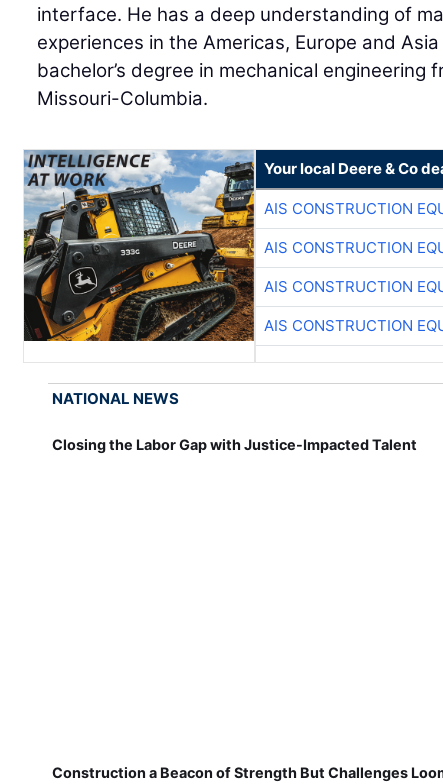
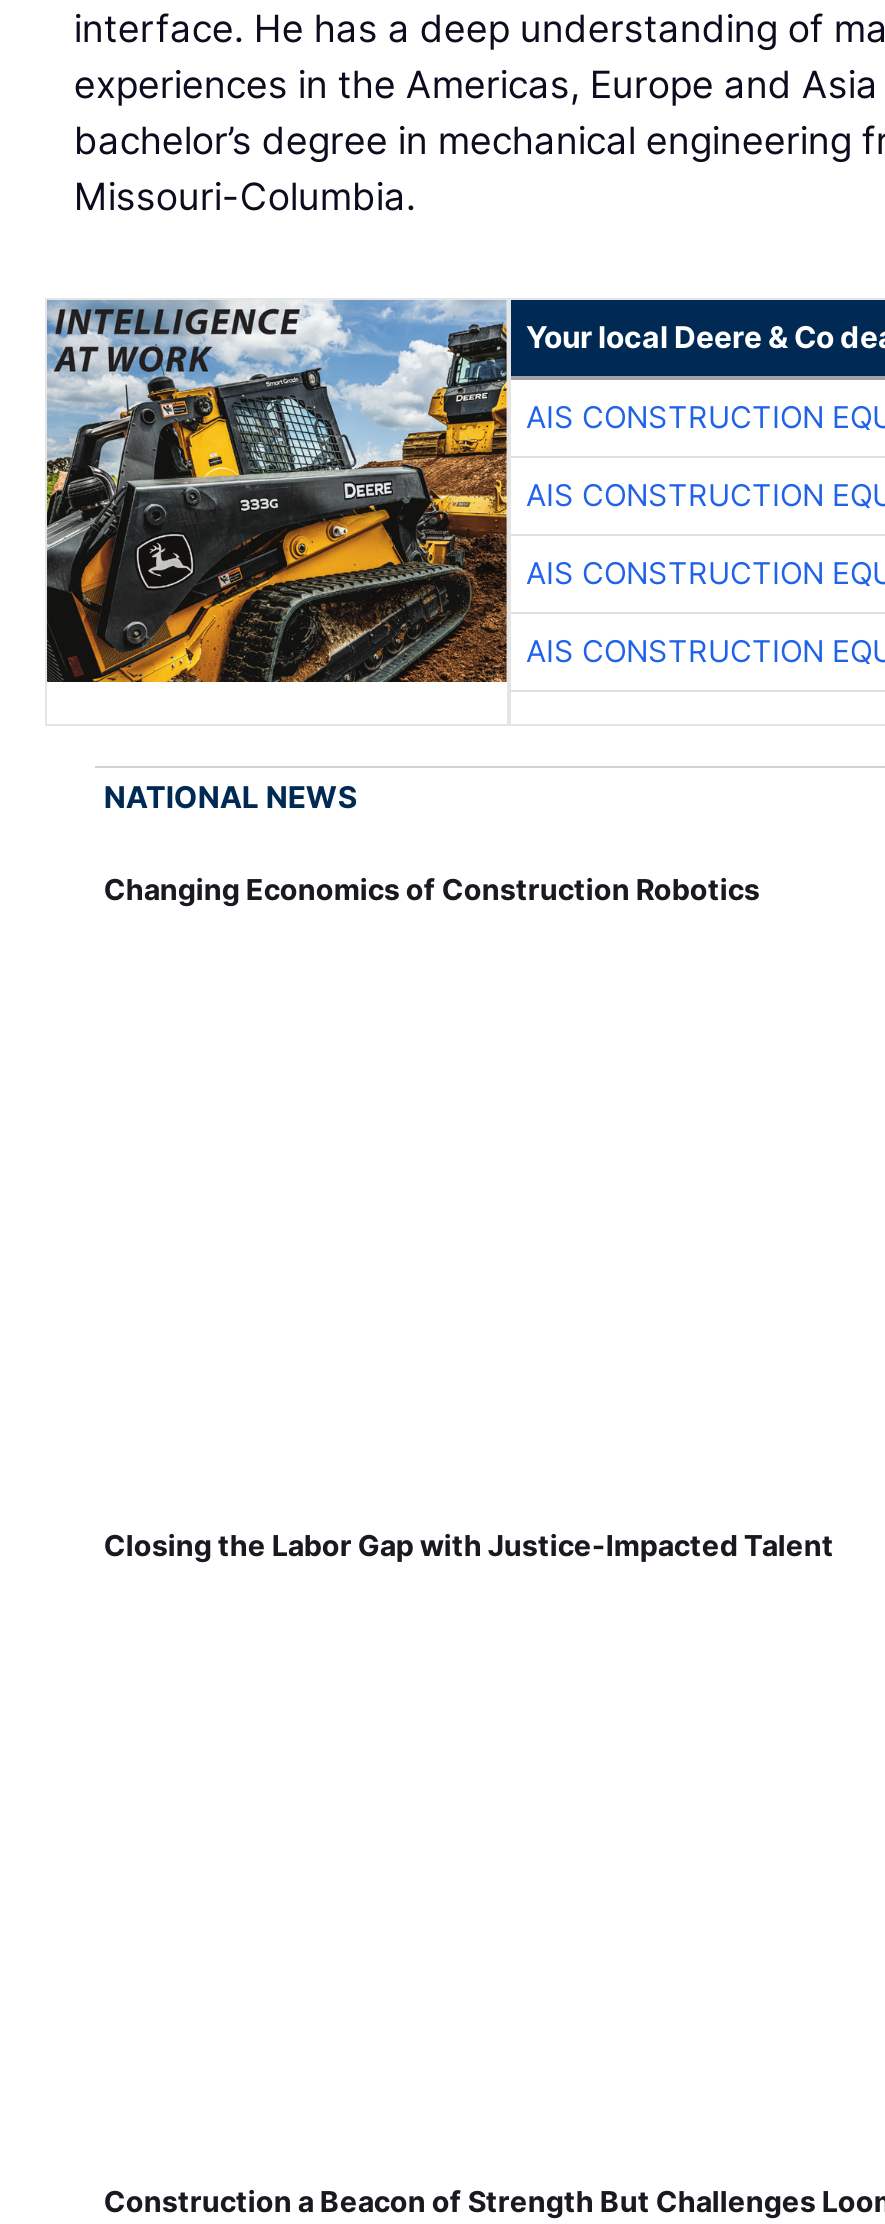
none -> [104,872,760,906] Changing Economics of Construction Robotics

